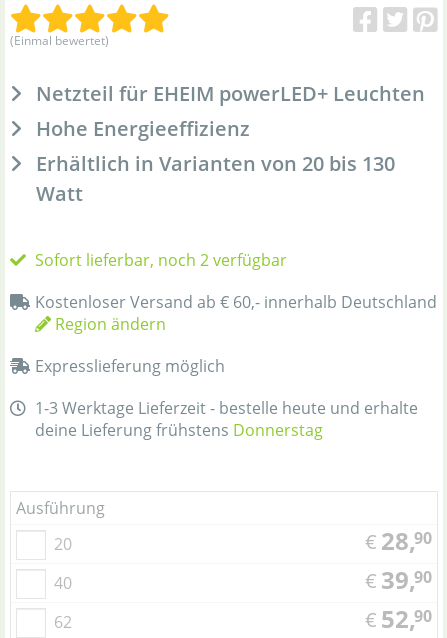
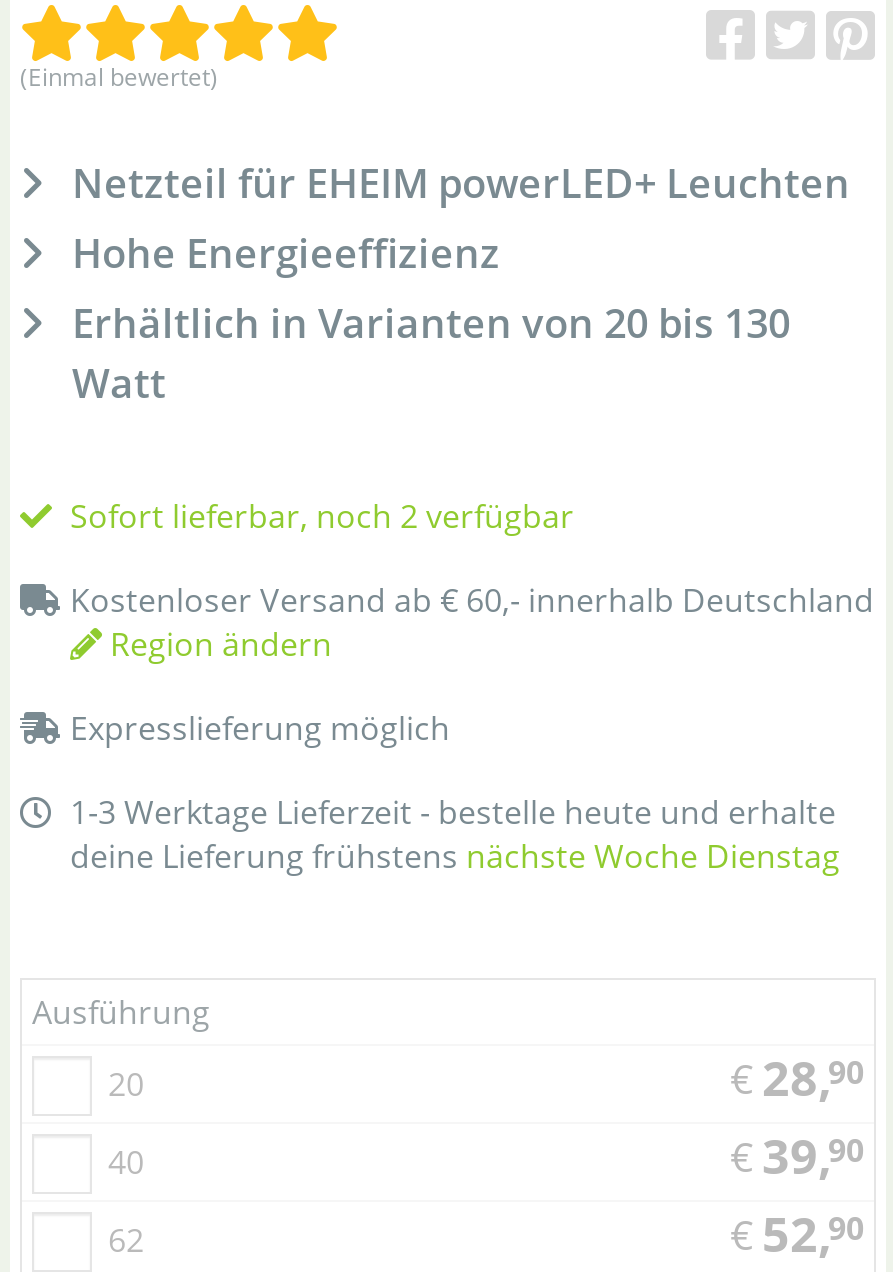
[35,419,323,441] deine Lieferung frühstens Donnerstag -> [70,834,840,878] deine Lieferung frühstens nächste Woche Dienstag

